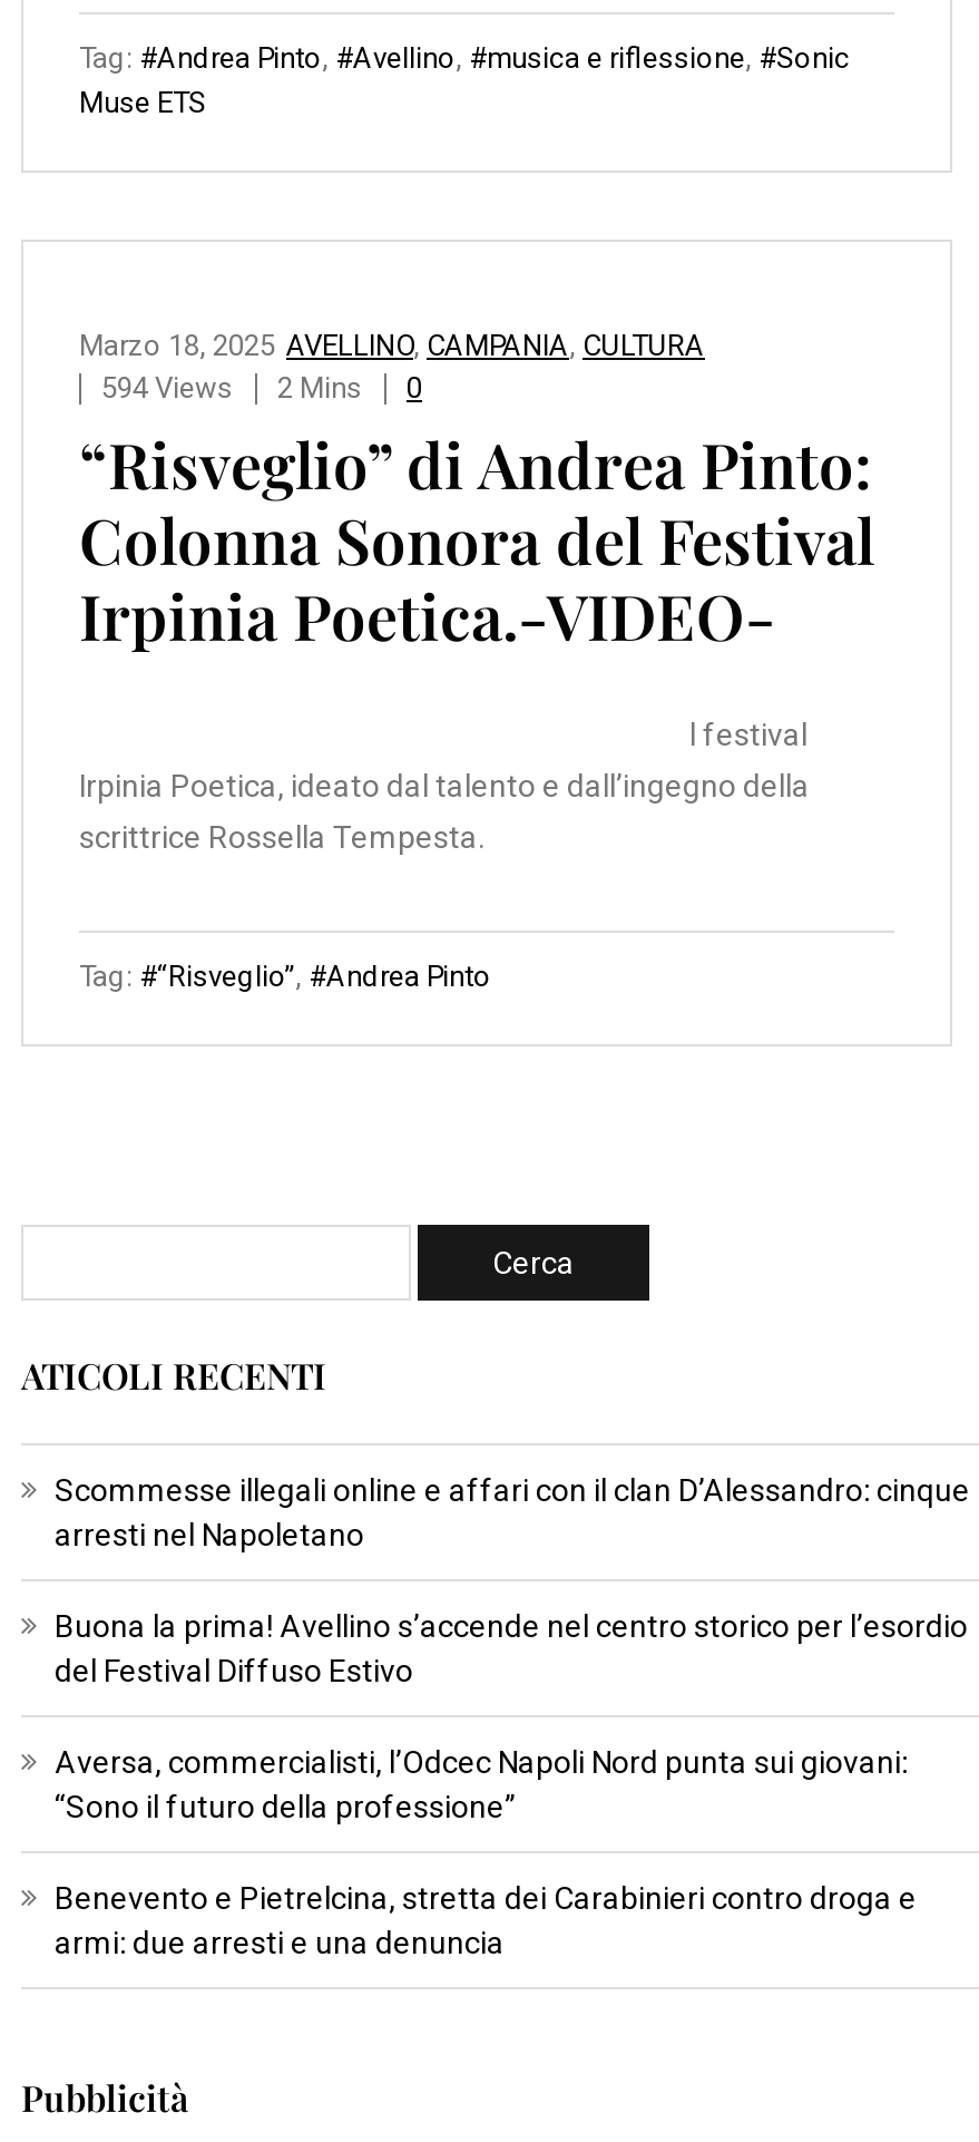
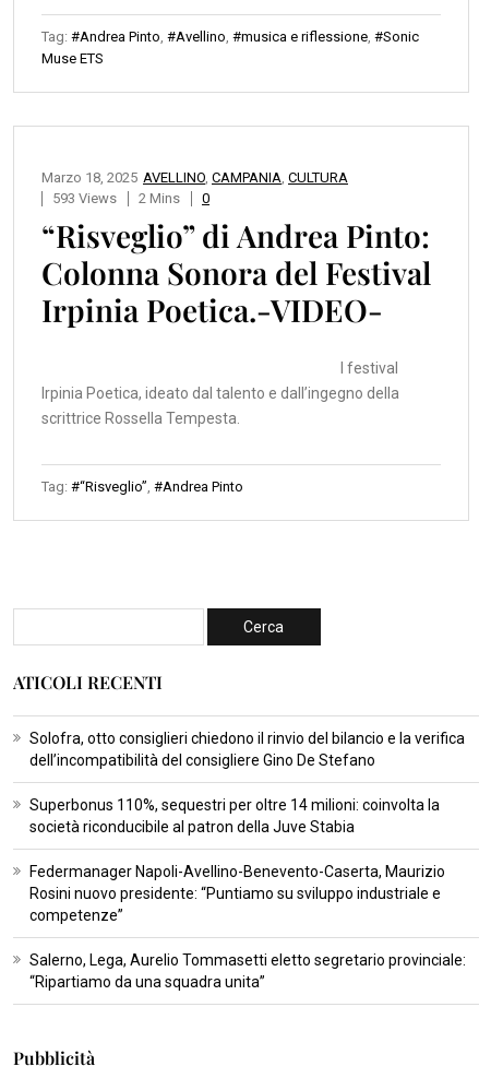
[101,372,422,405] 594 Views 2 Mins 0 -> [52,190,209,207] 593 Views 2 Mins 0
[55,1473,970,1553] Scommesse illegali online e affari con il clan D’Alessandro: cinque | arresti nel Napoletano -> [29,730,465,769] Solofra, otto consiglieri chiedono il rinvio del bilancio e la verifica | dell’incompatibilità del consigliere Gino De Stefano
[55,1609,968,1689] Buona la prima! Avellino s’accende nel centro storico per l’esordio | del Festival Diffuso Estivo -> [29,797,440,836] Superbonus 110%, sequestri per oltre 14 milioni: coinvolta la | società riconducibile al patron della Juve Stabia
[55,1745,908,1825] Aversa, commercialisti, l’Odcec Napoli Nord punta sui giovani: | “Sono il futuro della professione” -> [29,863,445,924] Federmanager Napoli-Avellino-Benevento-Caserta, Maurizio | Rosini nuovo presidente: “Puntiamo su sviluppo industriale e | competenze”
[55,1881,917,1961] Benevento e Pietrelcina, stretta dei Carabinieri contro droga e | armi: due arresti e una denuncia -> [29,952,466,991] Salerno, Lega, Aurelio Tommasetti eletto segretario provinciale: | “Ripartiamo da una squadra unita”

